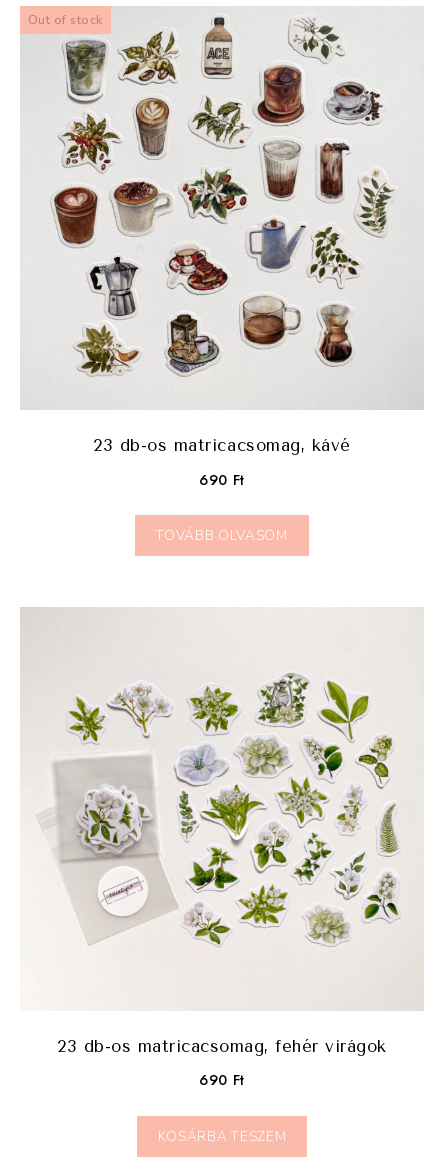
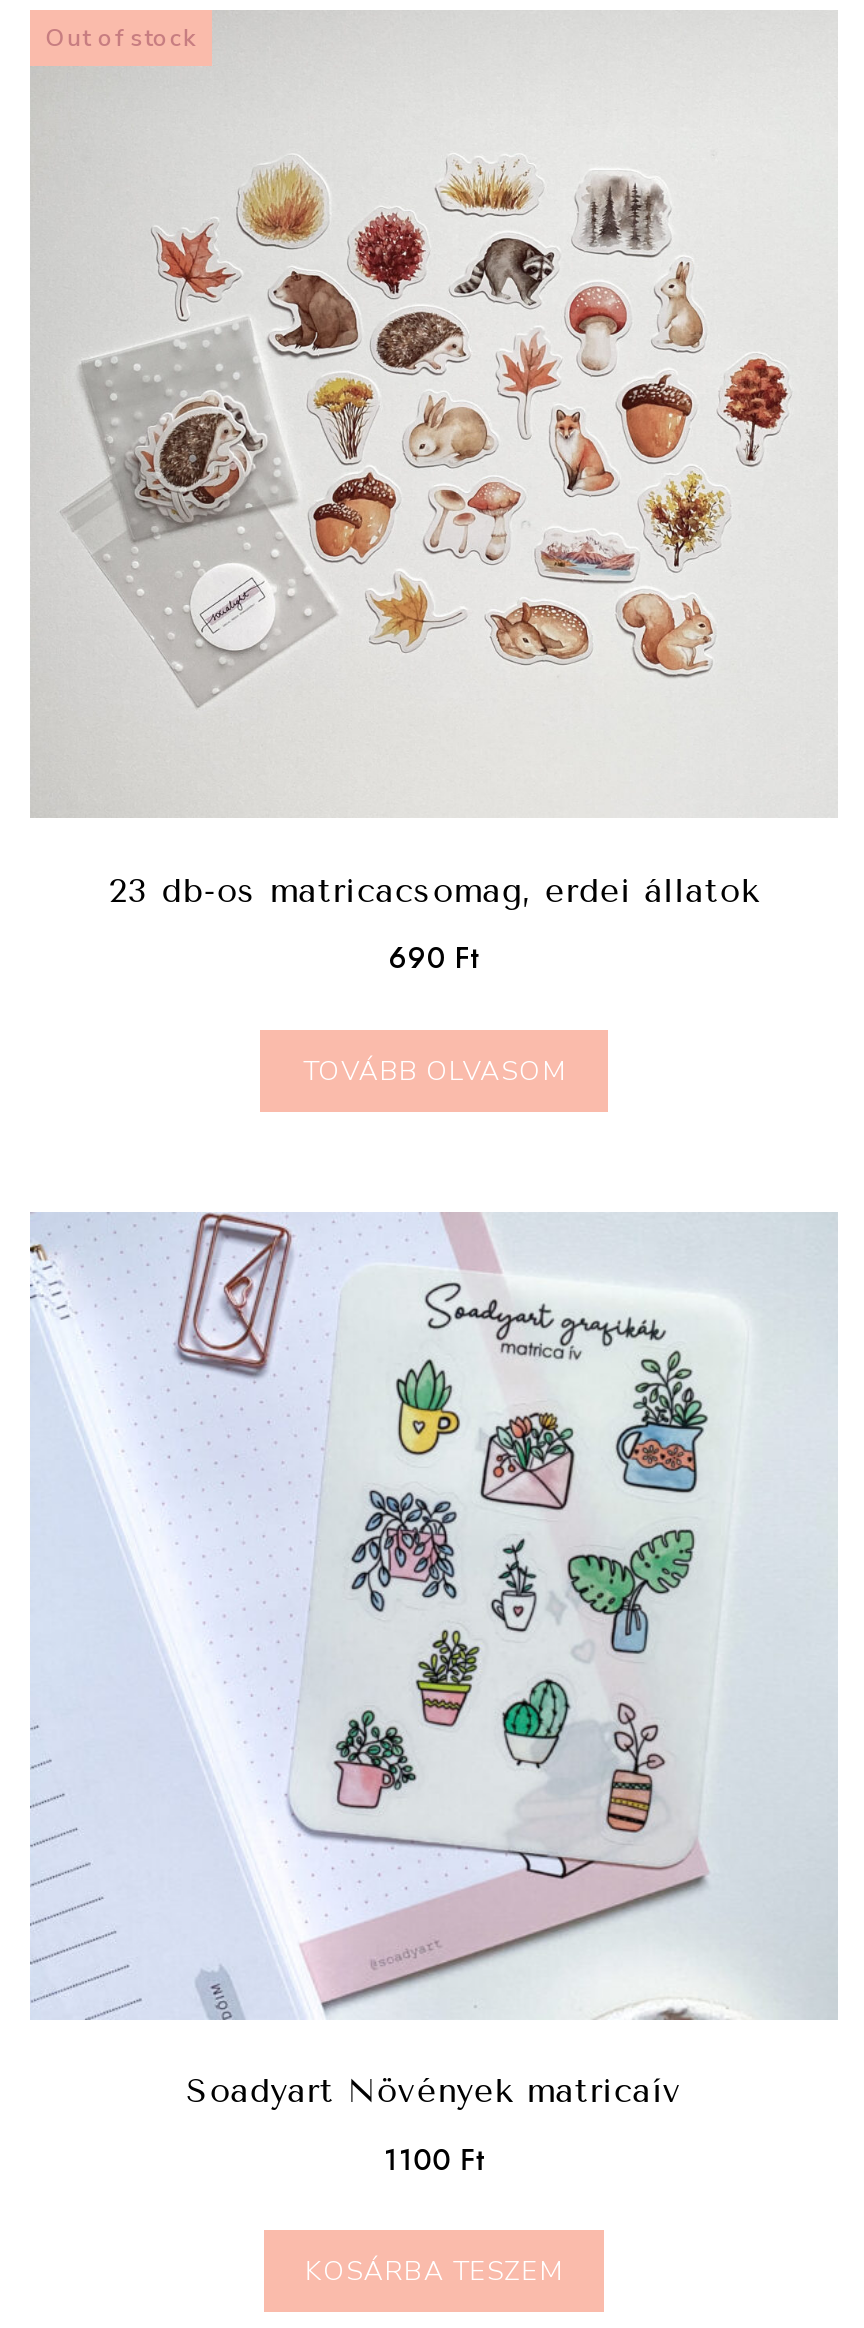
[36,17,398,377] [image] -> [32,34,790,814] [image]
[93,436,351,455] 23 db-os matricacsomag, kávé -> [108,871,760,909] 23 db-os matricacsomag, erdei állatok
[21,608,421,1056] [image] | 23 db-os matricacsomag, fehér virágok -> [30,1212,836,2110] [image] | Soadyart Növények matricaív
[199,1070,244,1090] 690 Ft -> [383,2139,485,2179] 1100 Ft

